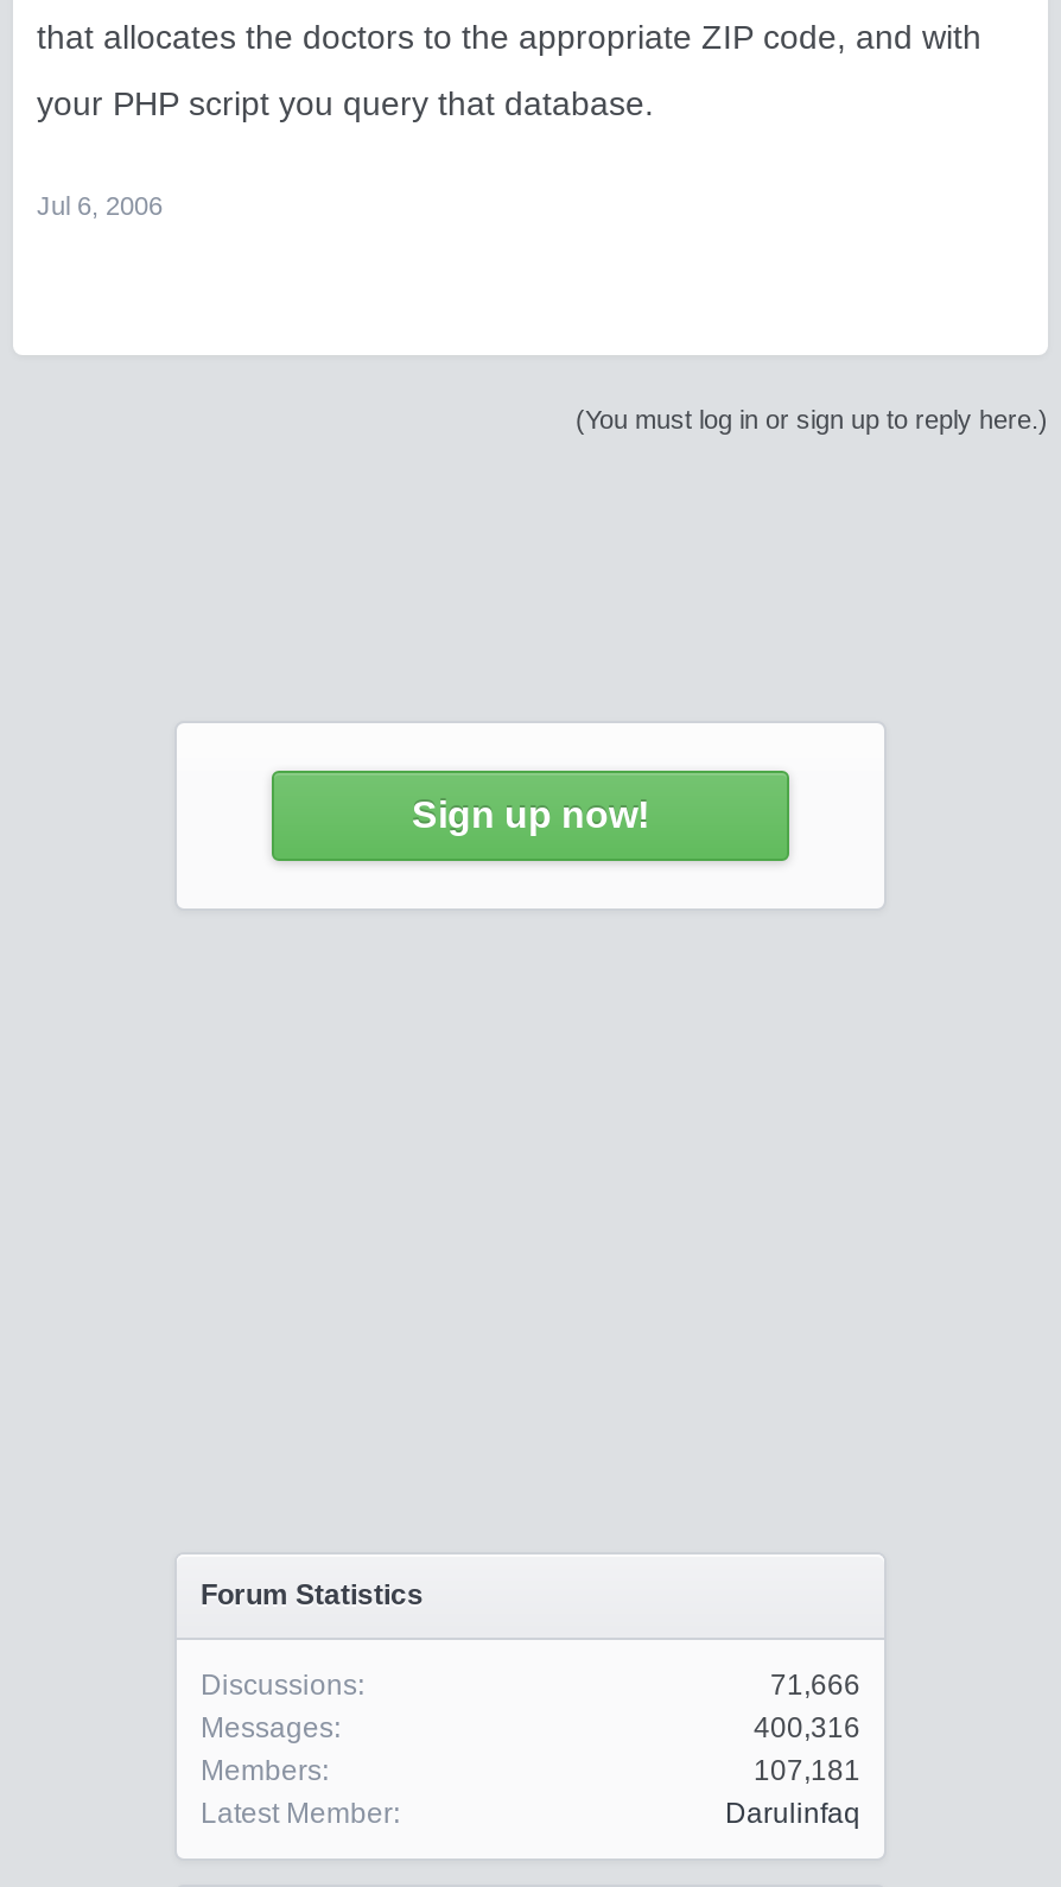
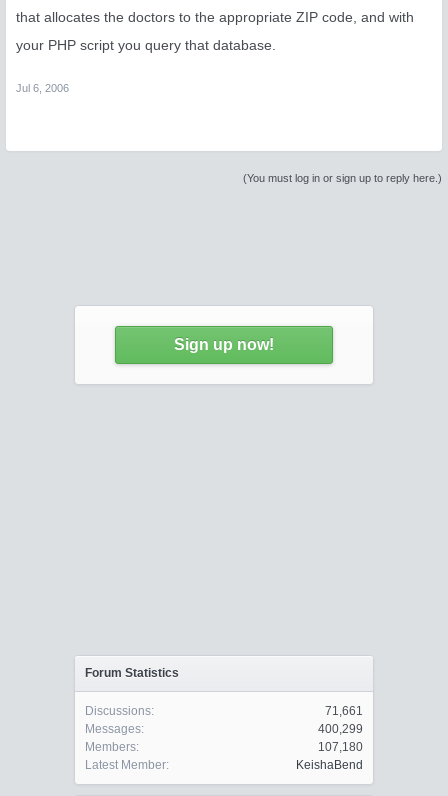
[770,1668,860,1702] 71,666 -> [325,704,363,718] 71,661
[754,1711,860,1744] 400,316 -> [318,722,363,736] 400,299
[754,1754,860,1787] 107,181 -> [318,740,363,754] 107,180
[725,1797,860,1830] Darulinfaq -> [296,758,363,772] KeishaBend

